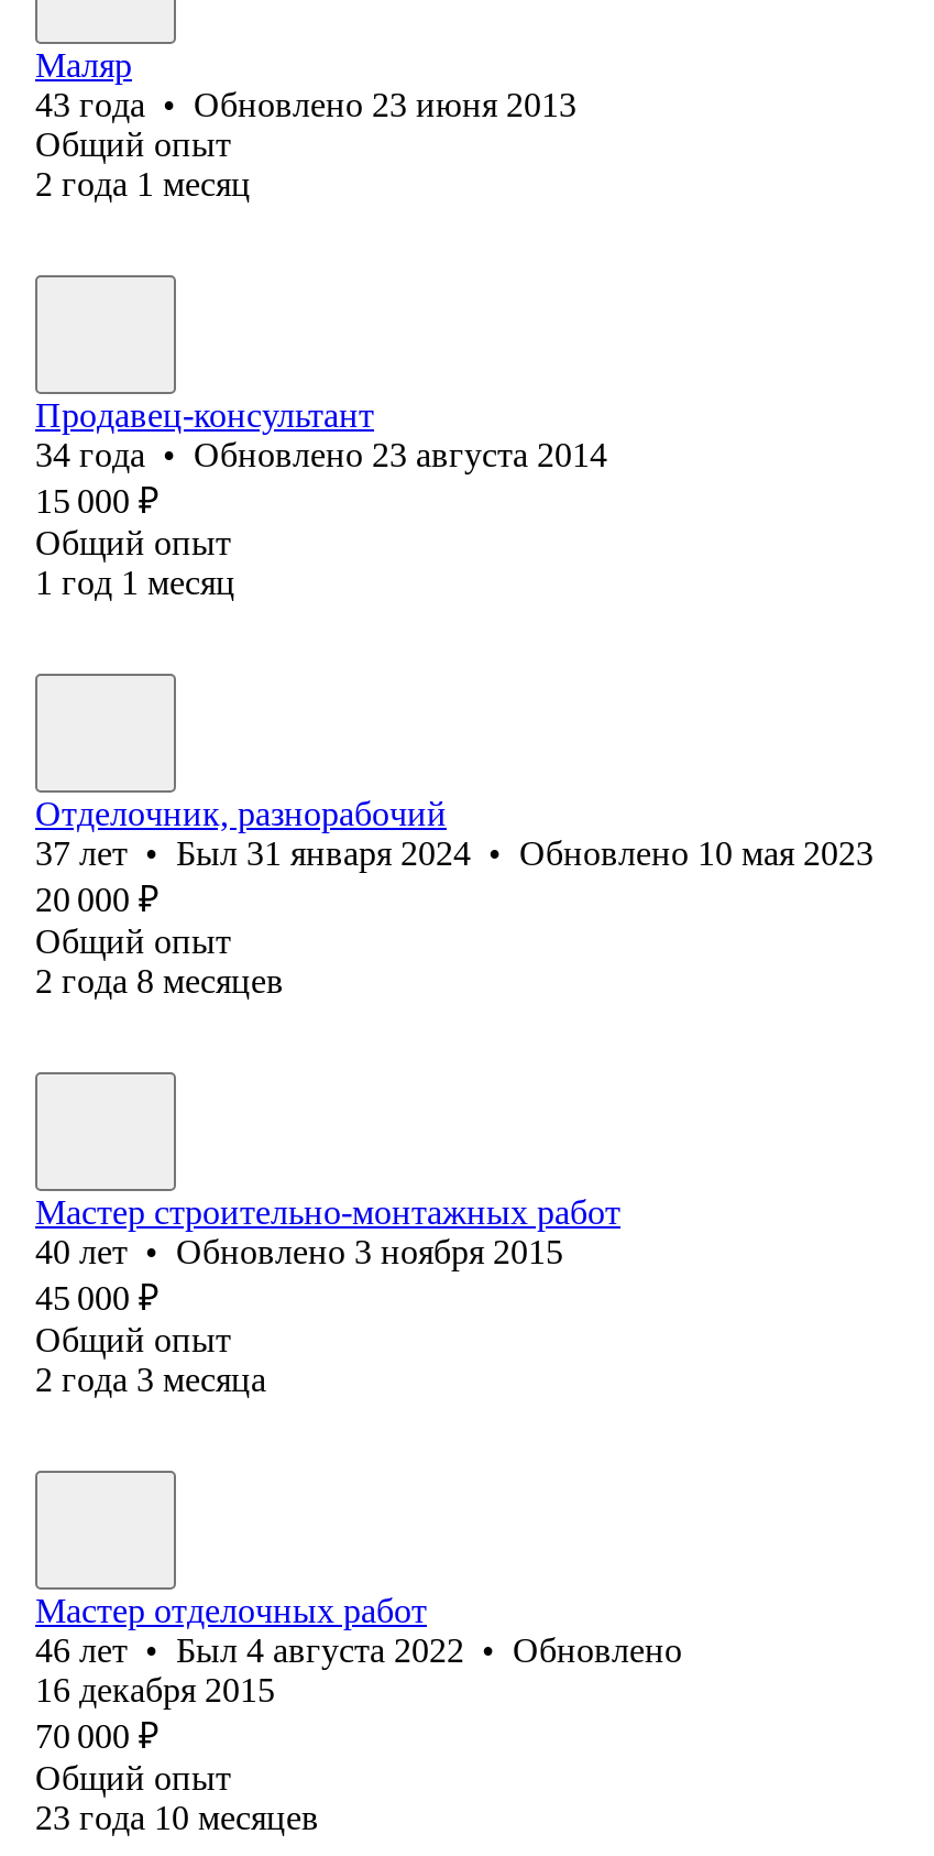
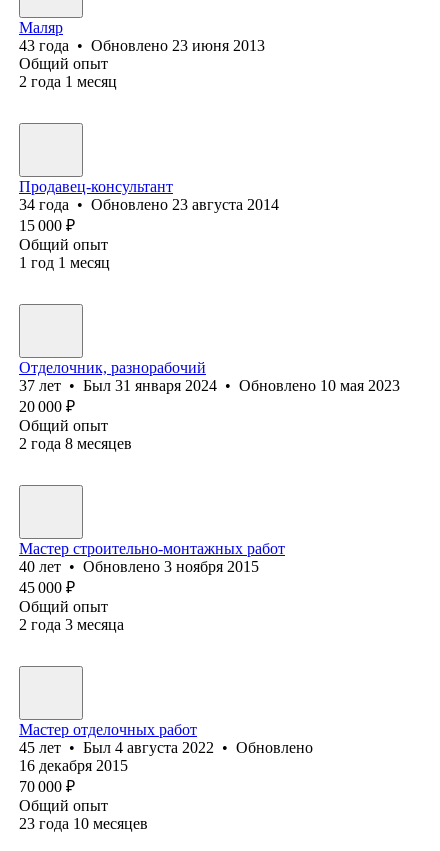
[35,1631,682,1669] 46 лет • Был 4 августа 2022 • Обновлено -> [19,739,313,756] 45 лет • Был 4 августа 2022 • Обновлено

